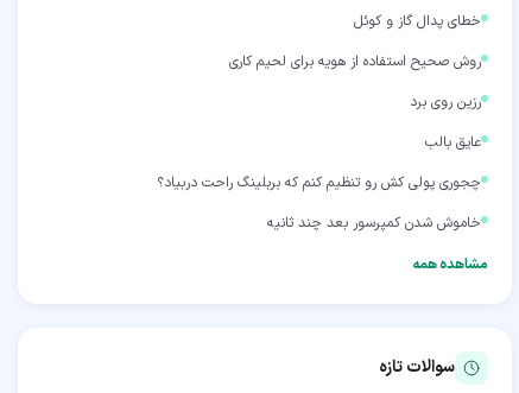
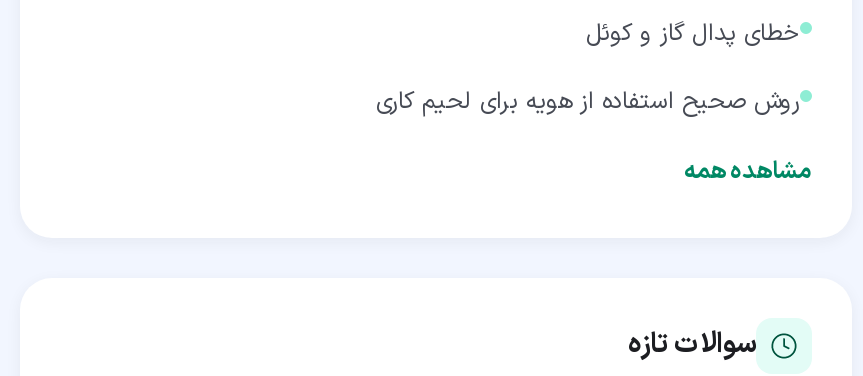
[157,91,481,234] رزین روی برد | عایق بالب | چجوری پولی کش رو تنظیم کنم که بربلینگ راحت دربیاد؟ | خاموش شدن کمپرسور بعد چند ثانیه -> none

